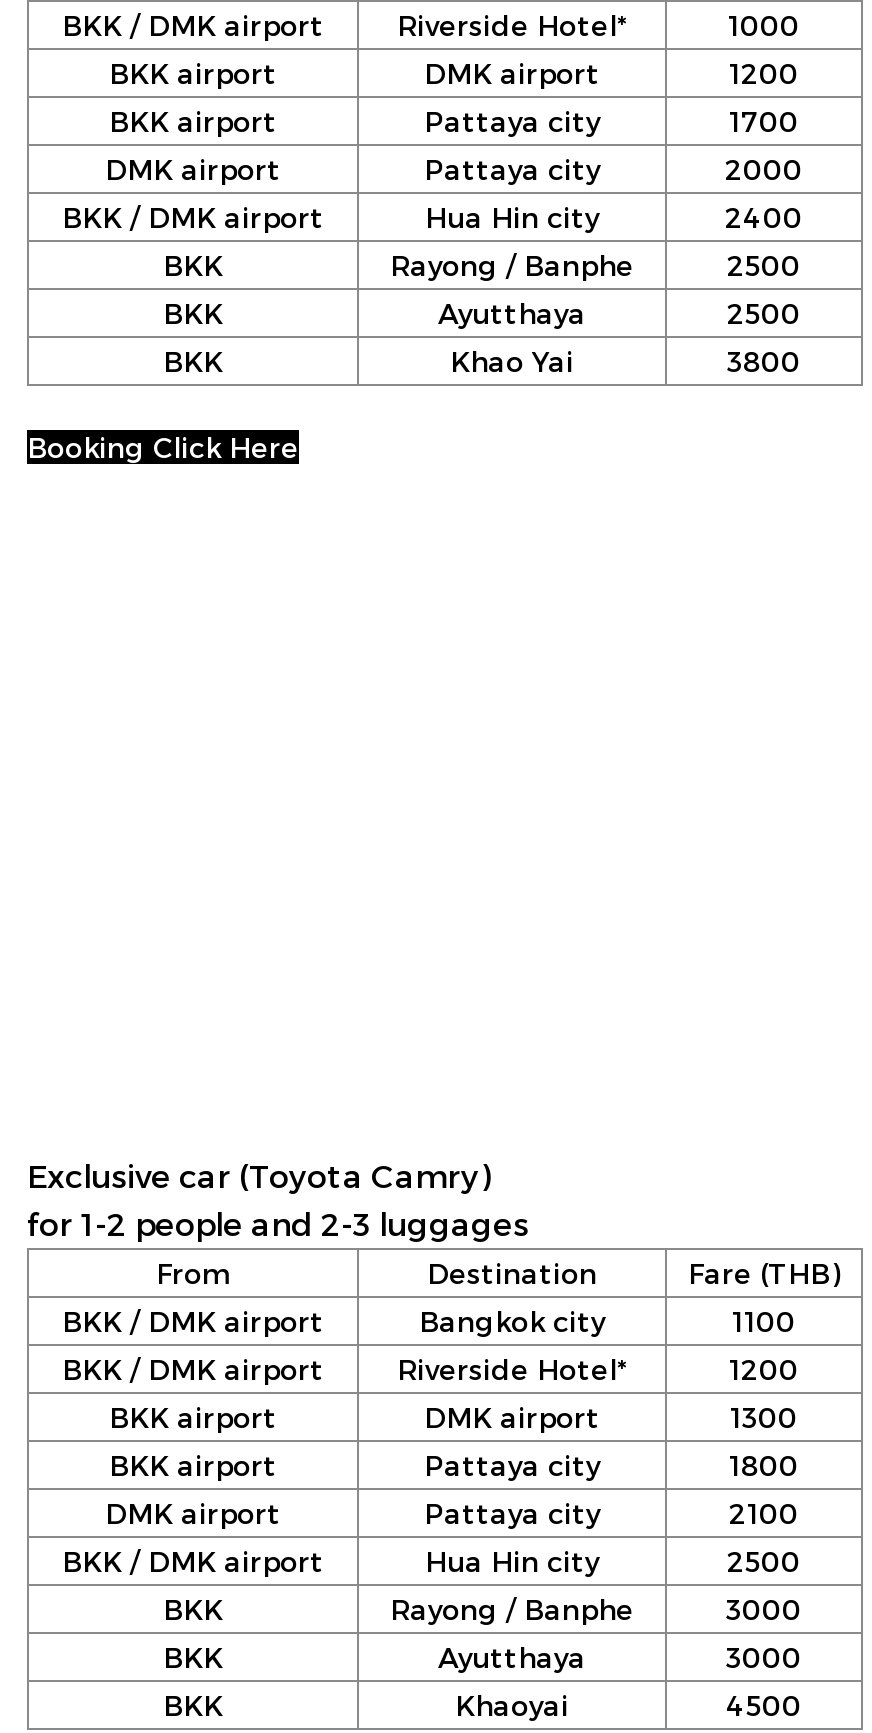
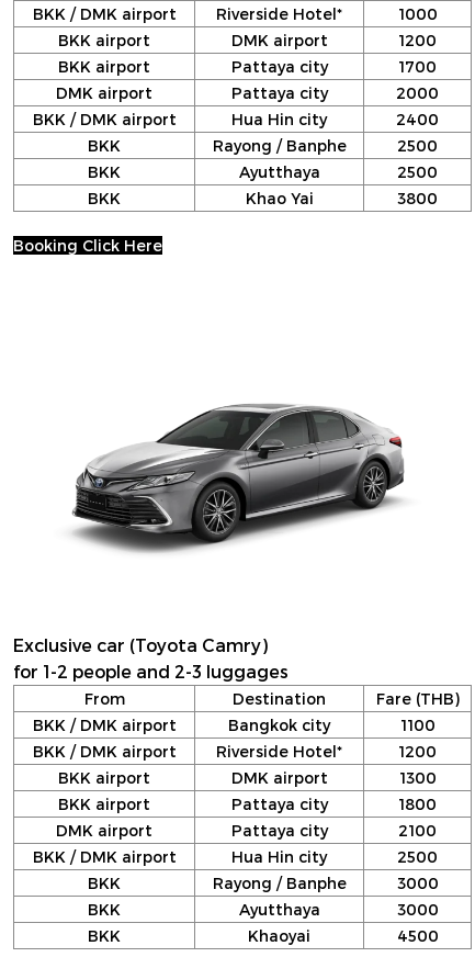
none -> [71,403,405,554] [image]

